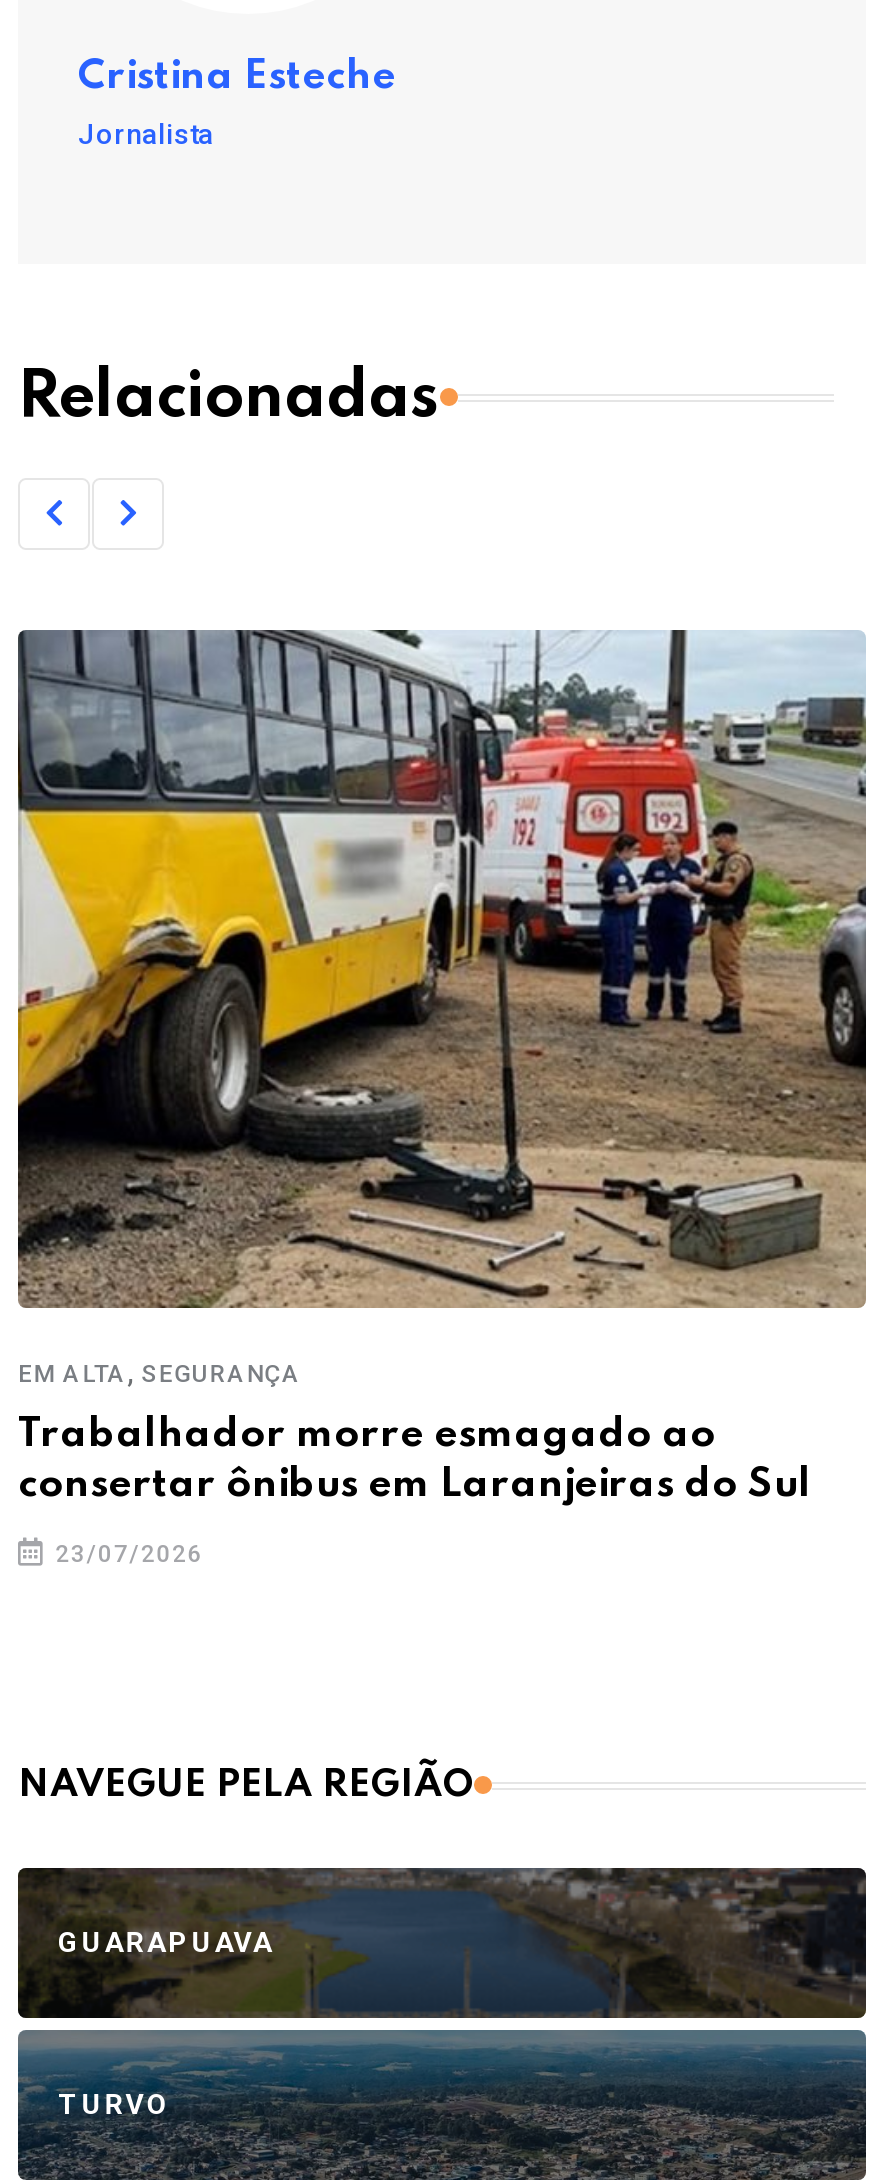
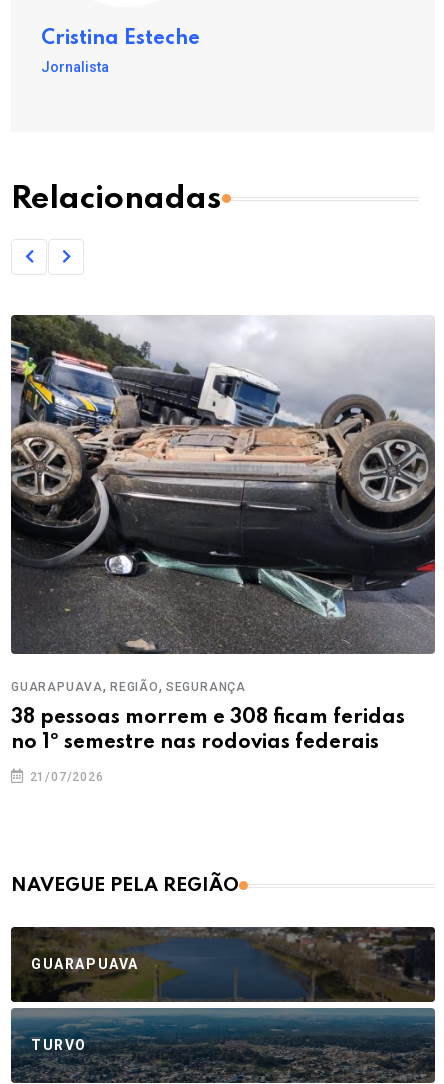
[16,628,866,1390] [image] | EM ALTA, SEGURANÇA -> [10,315,435,695] [image] | GUARAPUAVA, REGIÃO, SEGURANÇA
[18,1416,812,1506] Trabalhador morre esmagado ao | consertar ônibus em Laranjeiras do Sul -> [11,708,405,753] 38 pessoas morrem e 308 ficam feridas | no 1º semestre nas rodovias federais
[48,1540,203,1568] 23/07/2026 -> [26,770,104,784] 21/07/2026

